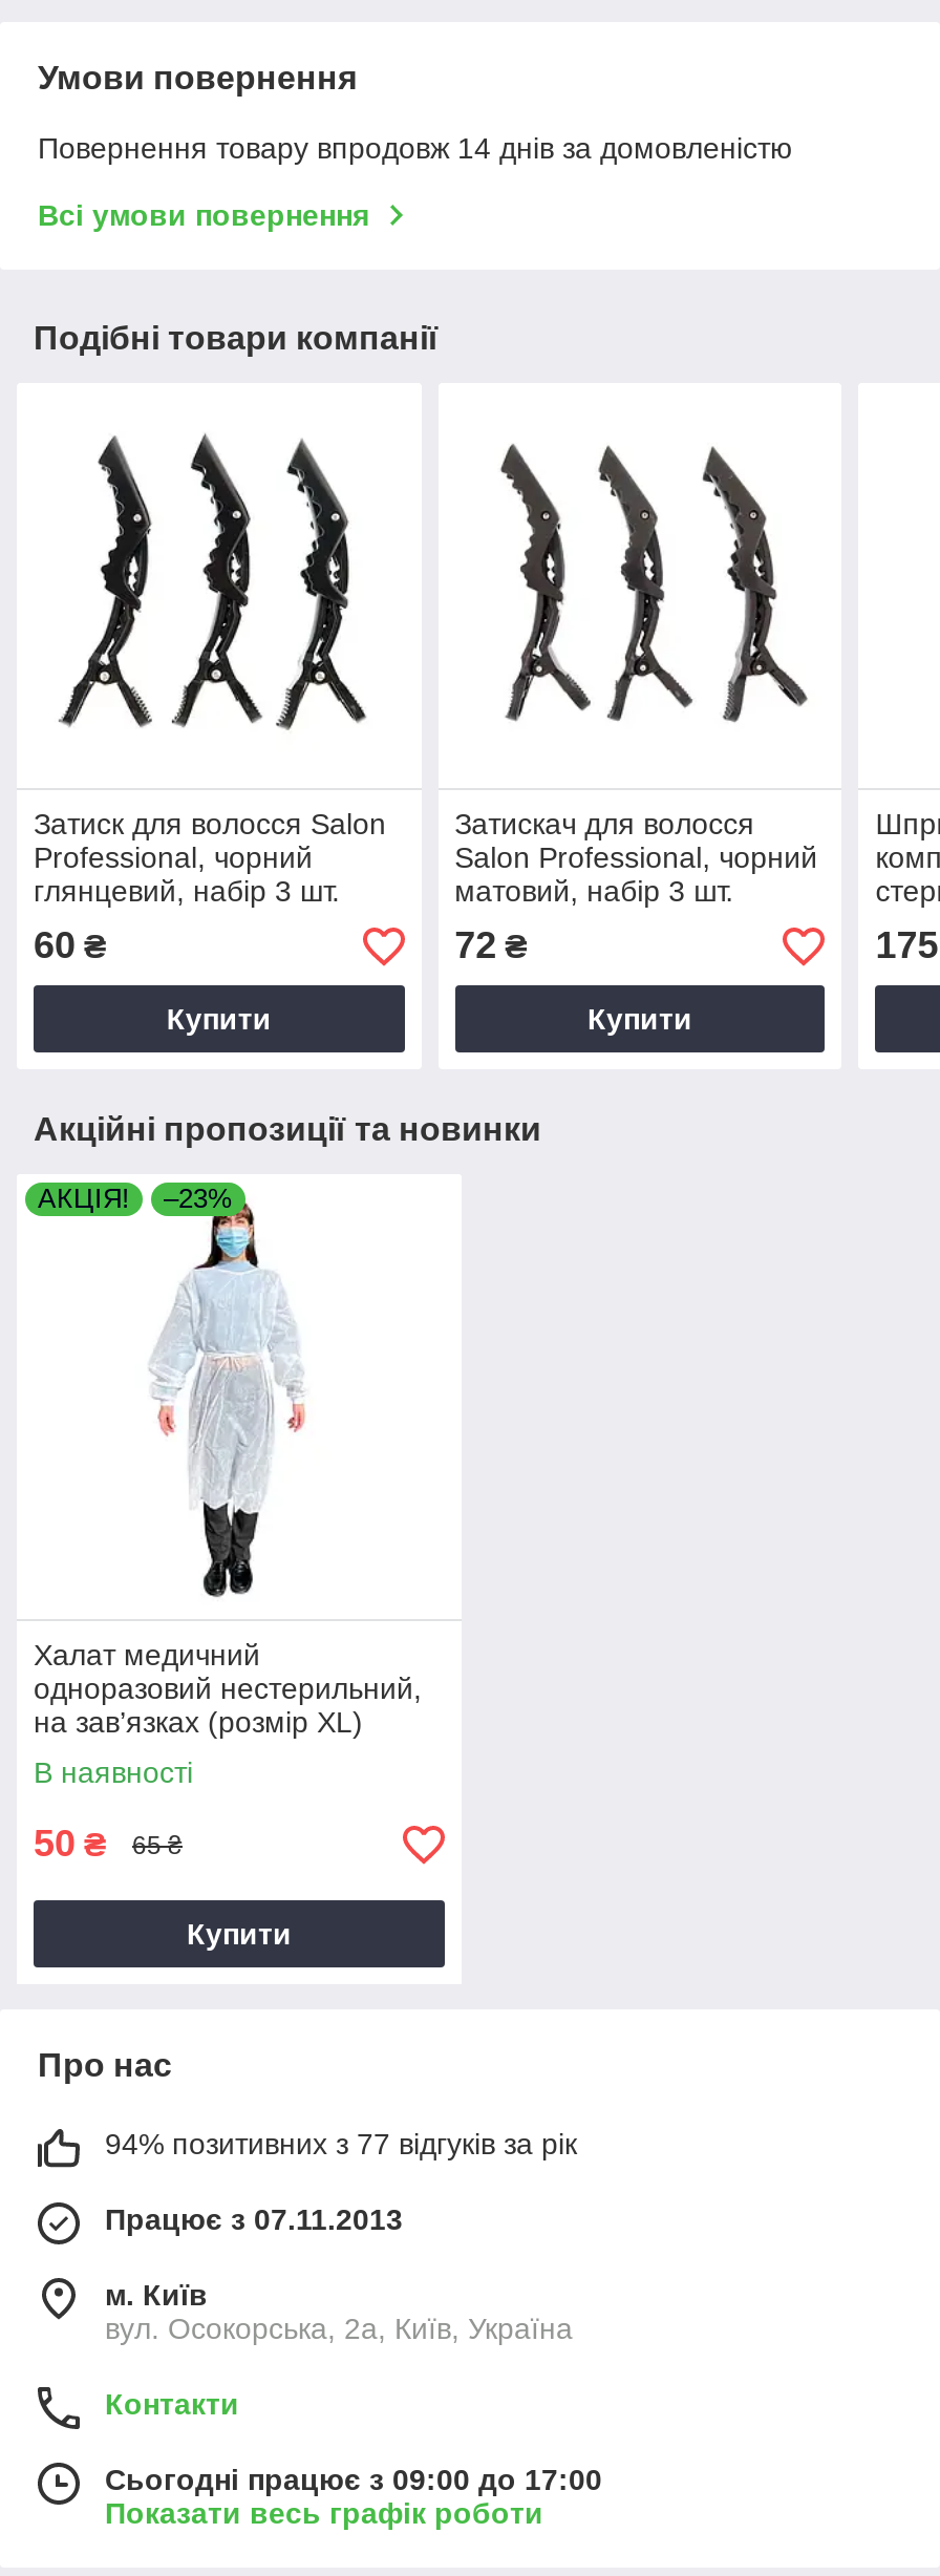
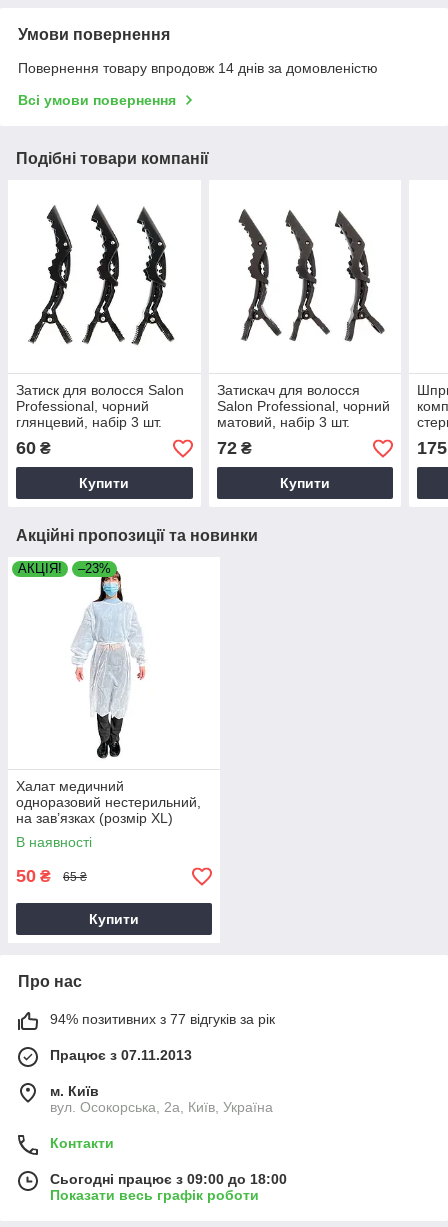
[105,2463,602,2496] Сьогодні працює з 09:00 до 17:00 -> [50,1171,287,1187] Сьогодні працює з 09:00 до 18:00

